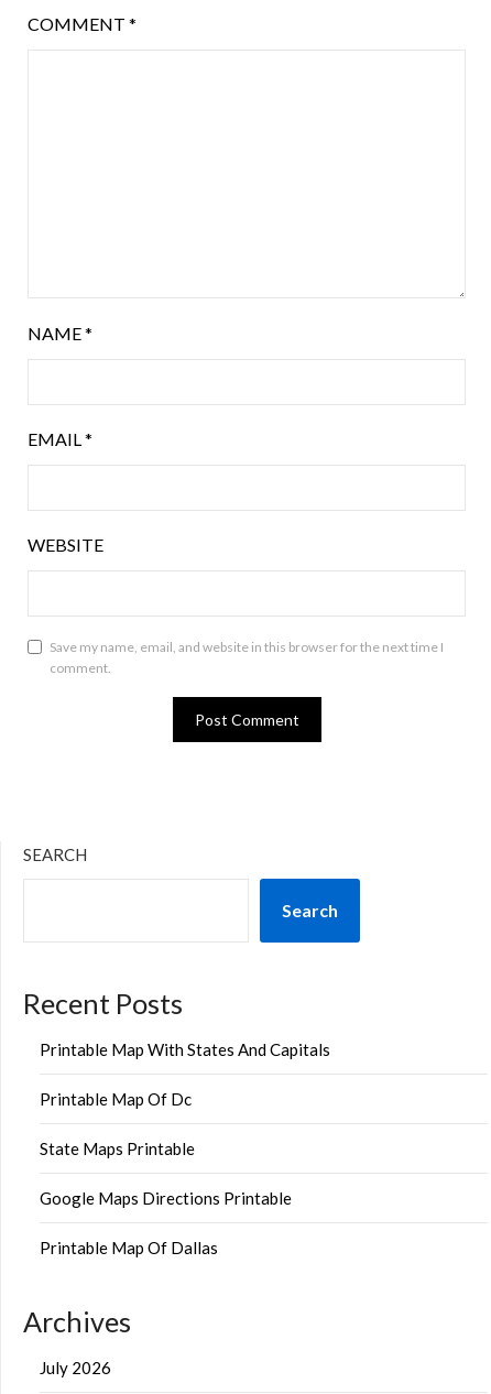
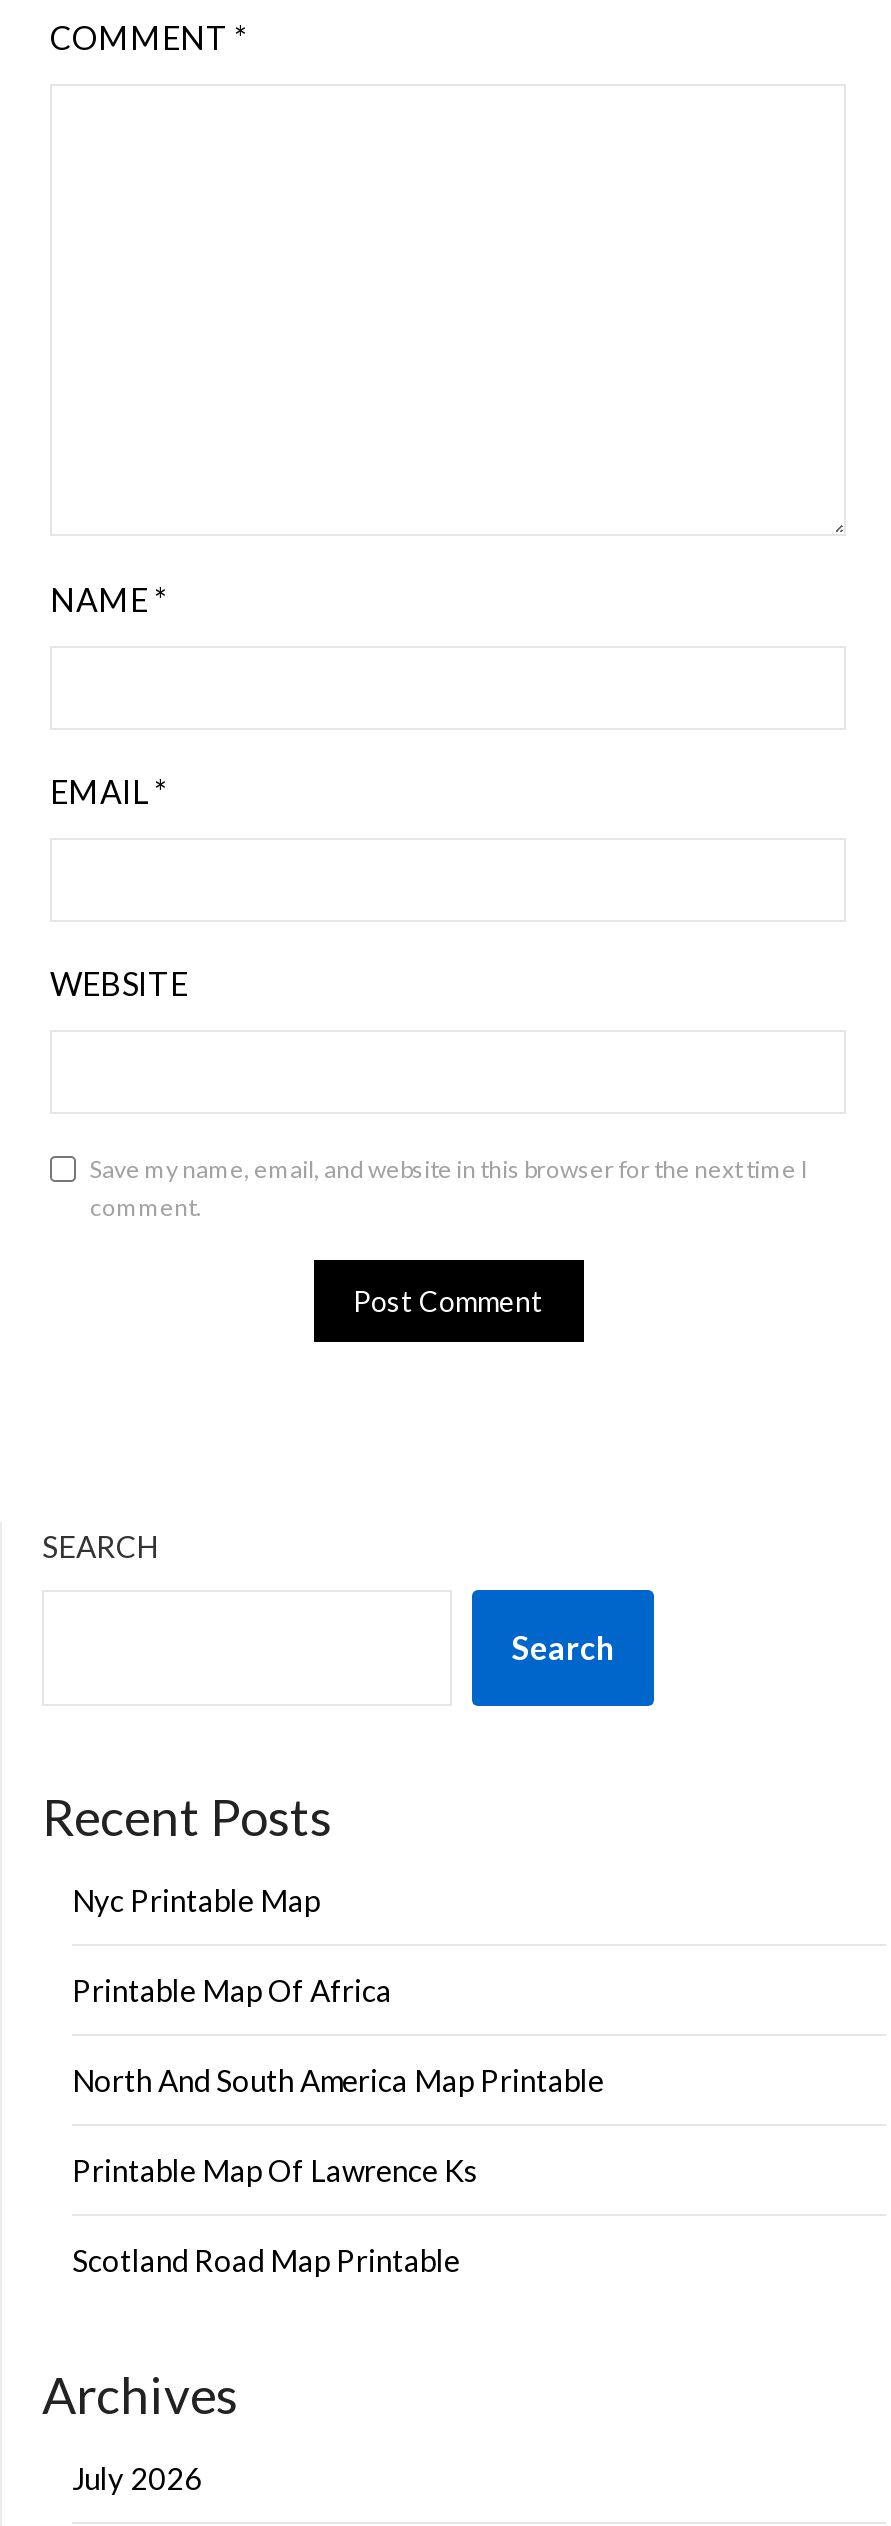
[40,1039,330,1059] Printable Map With States And Capitals -> [72,1882,320,1918] Nyc Printable Map
[40,1088,192,1108] Printable Map Of Dc -> [72,1972,392,2008] Printable Map Of Africa
[40,1138,195,1158] State Maps Printable -> [72,2062,604,2098] North And South America Map Printable
[40,1188,292,1207] Google Maps Directions Printable -> [72,2152,478,2188] Printable Map Of Lawrence Ks
[40,1237,218,1257] Printable Map Of Dallas -> [72,2242,460,2278] Scotland Road Map Printable

